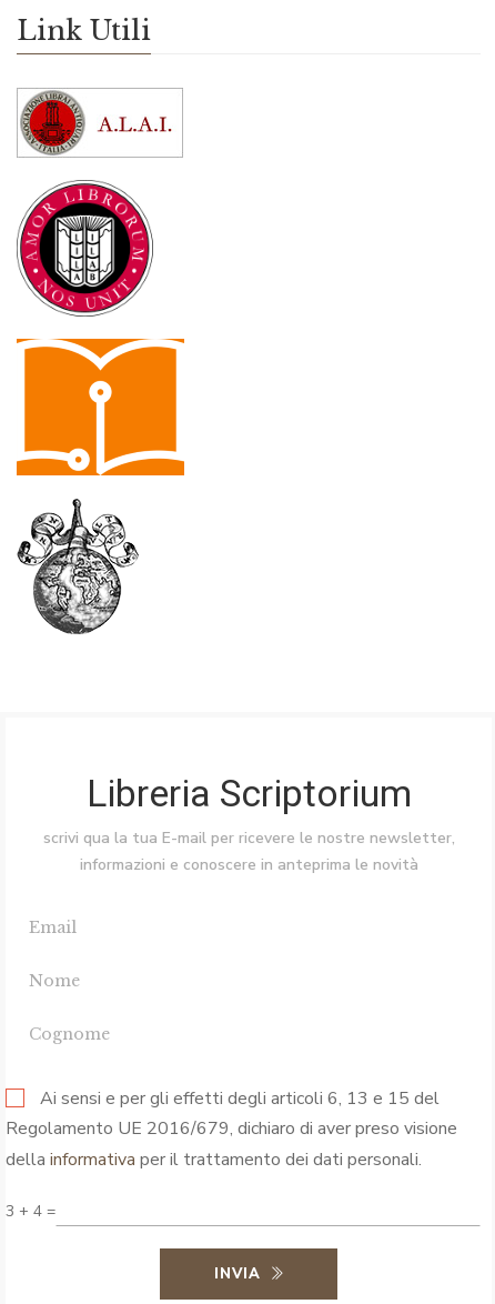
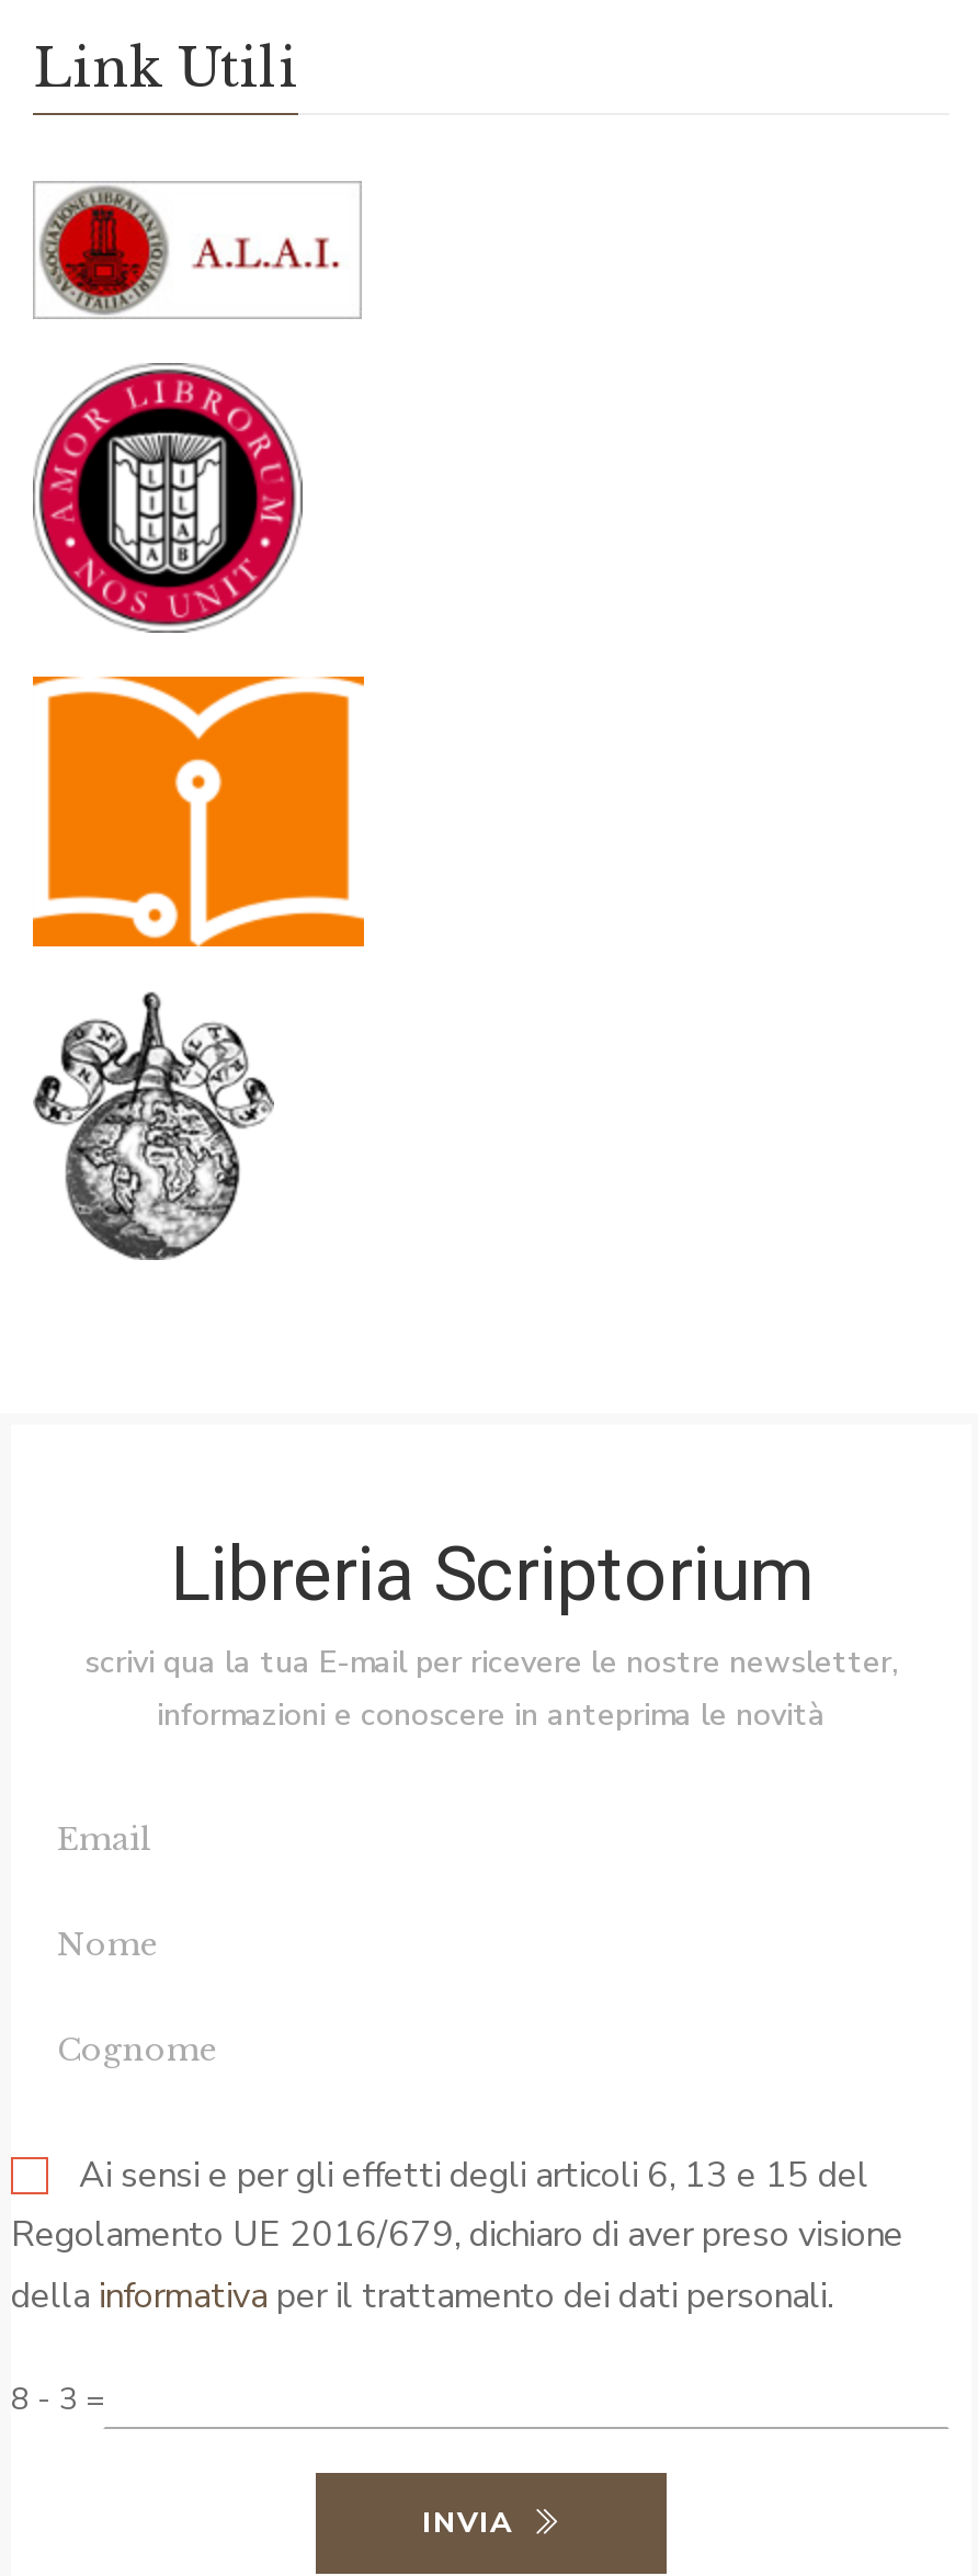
[6,1200,55,1221] 3 + 4 = -> [11,2378,103,2419] 8 - 3 =

